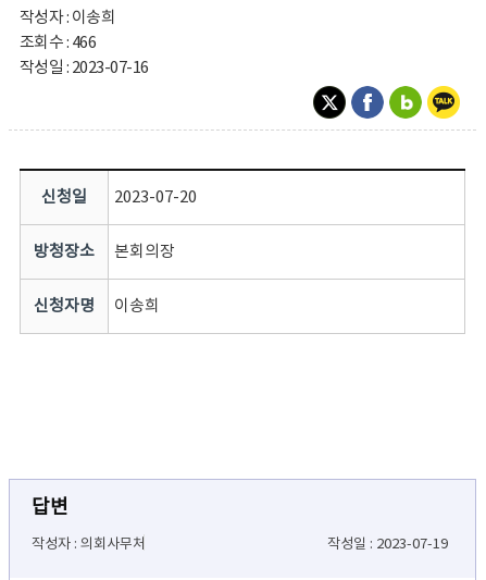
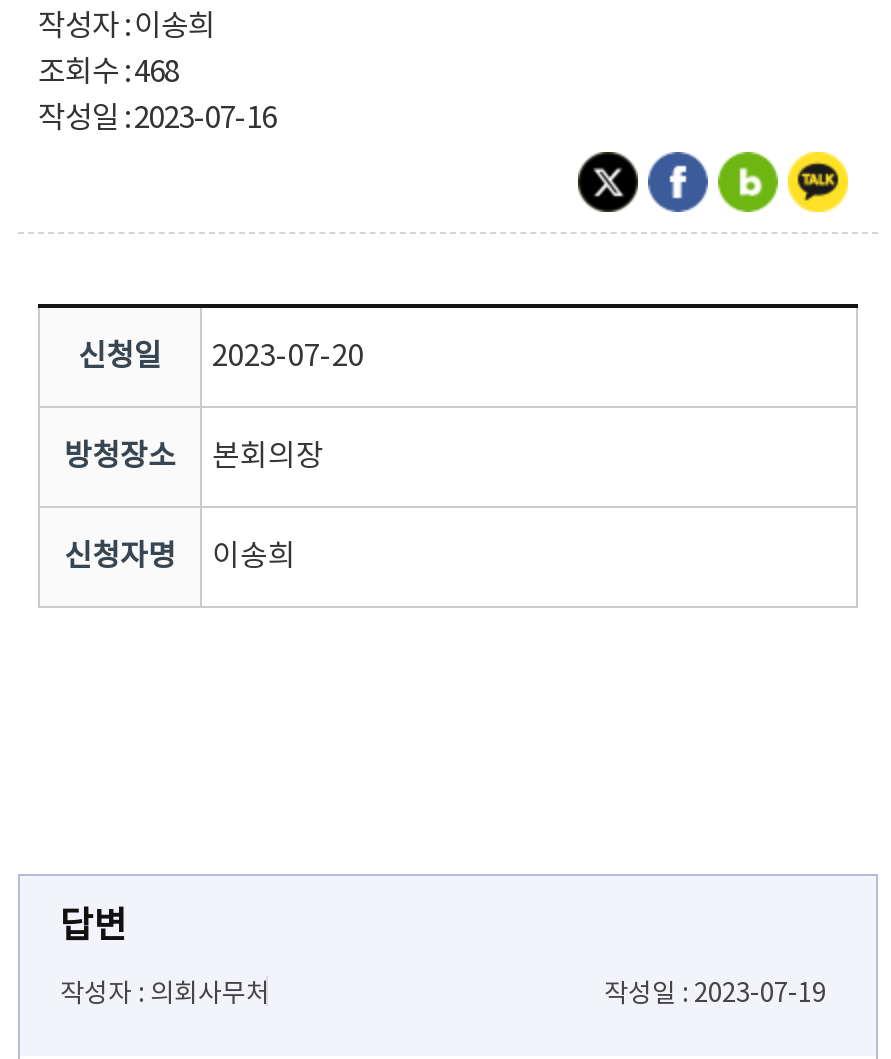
[20,34,96,52] 조회수 : 466 -> [38,56,179,90] 조회수 : 468

